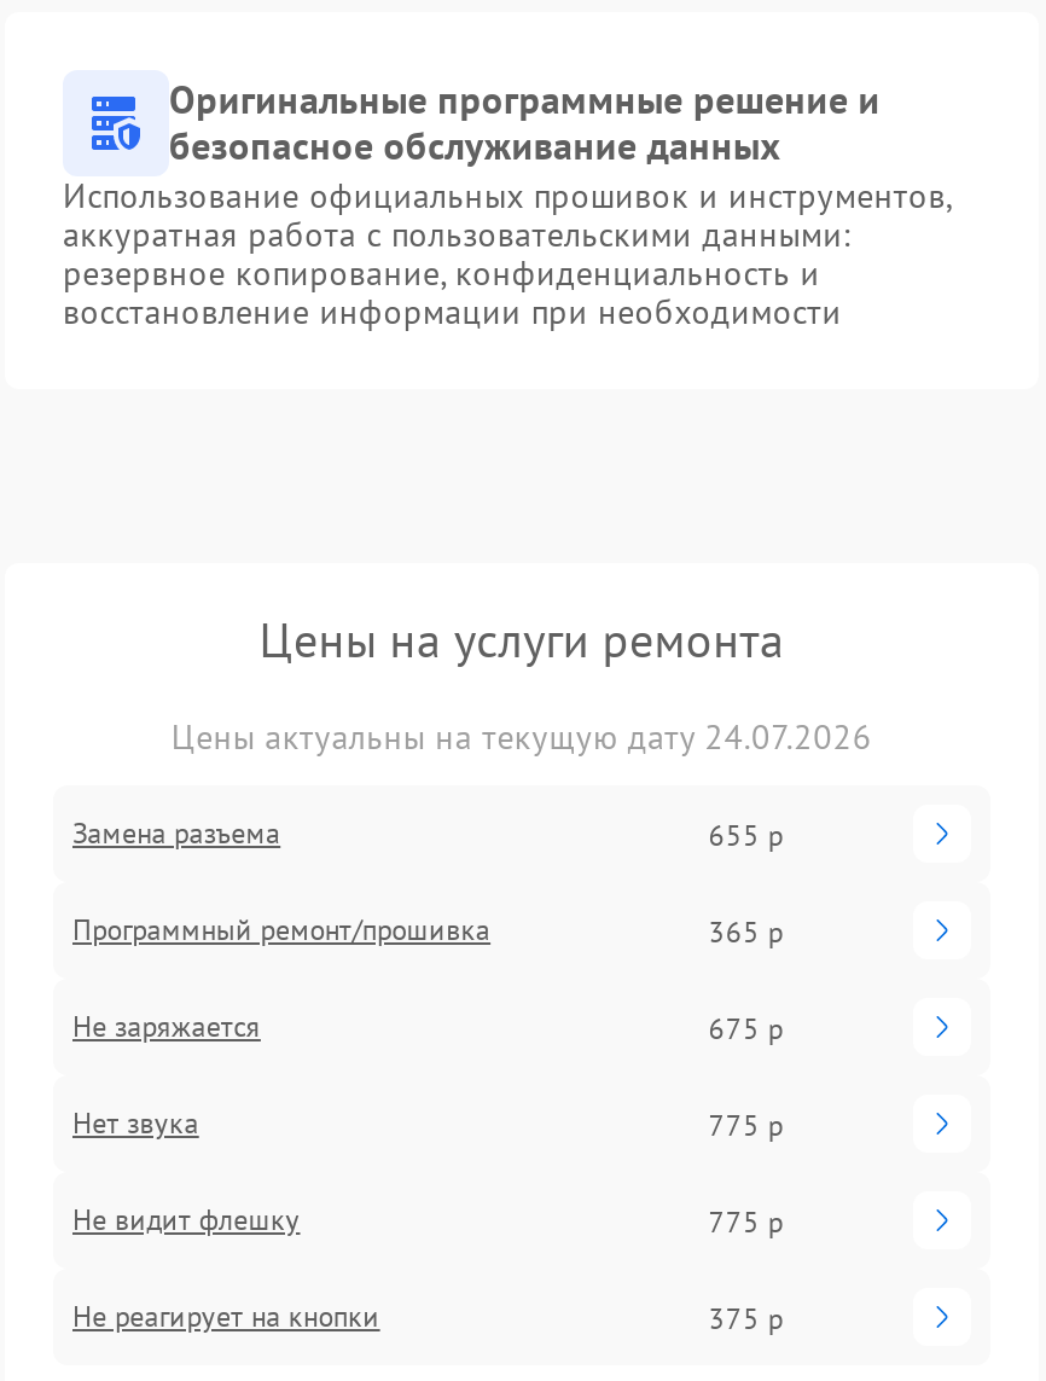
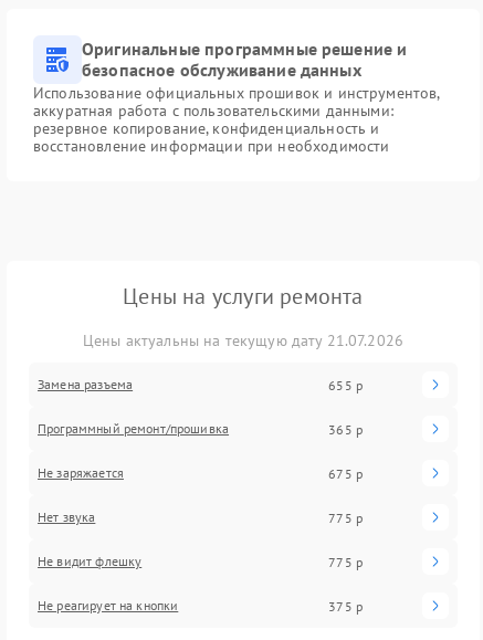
[171,716,872,759] Цены актуальны на текущую дату 24.07.2026 -> [83,331,404,351] Цены актуальны на текущую дату 21.07.2026

